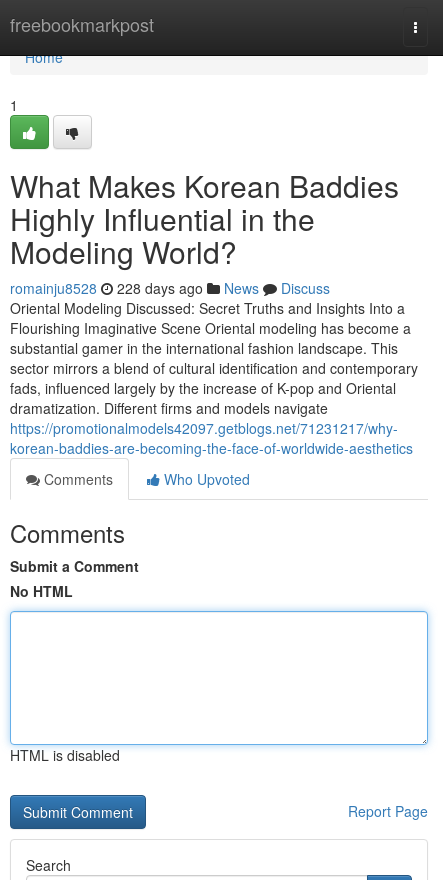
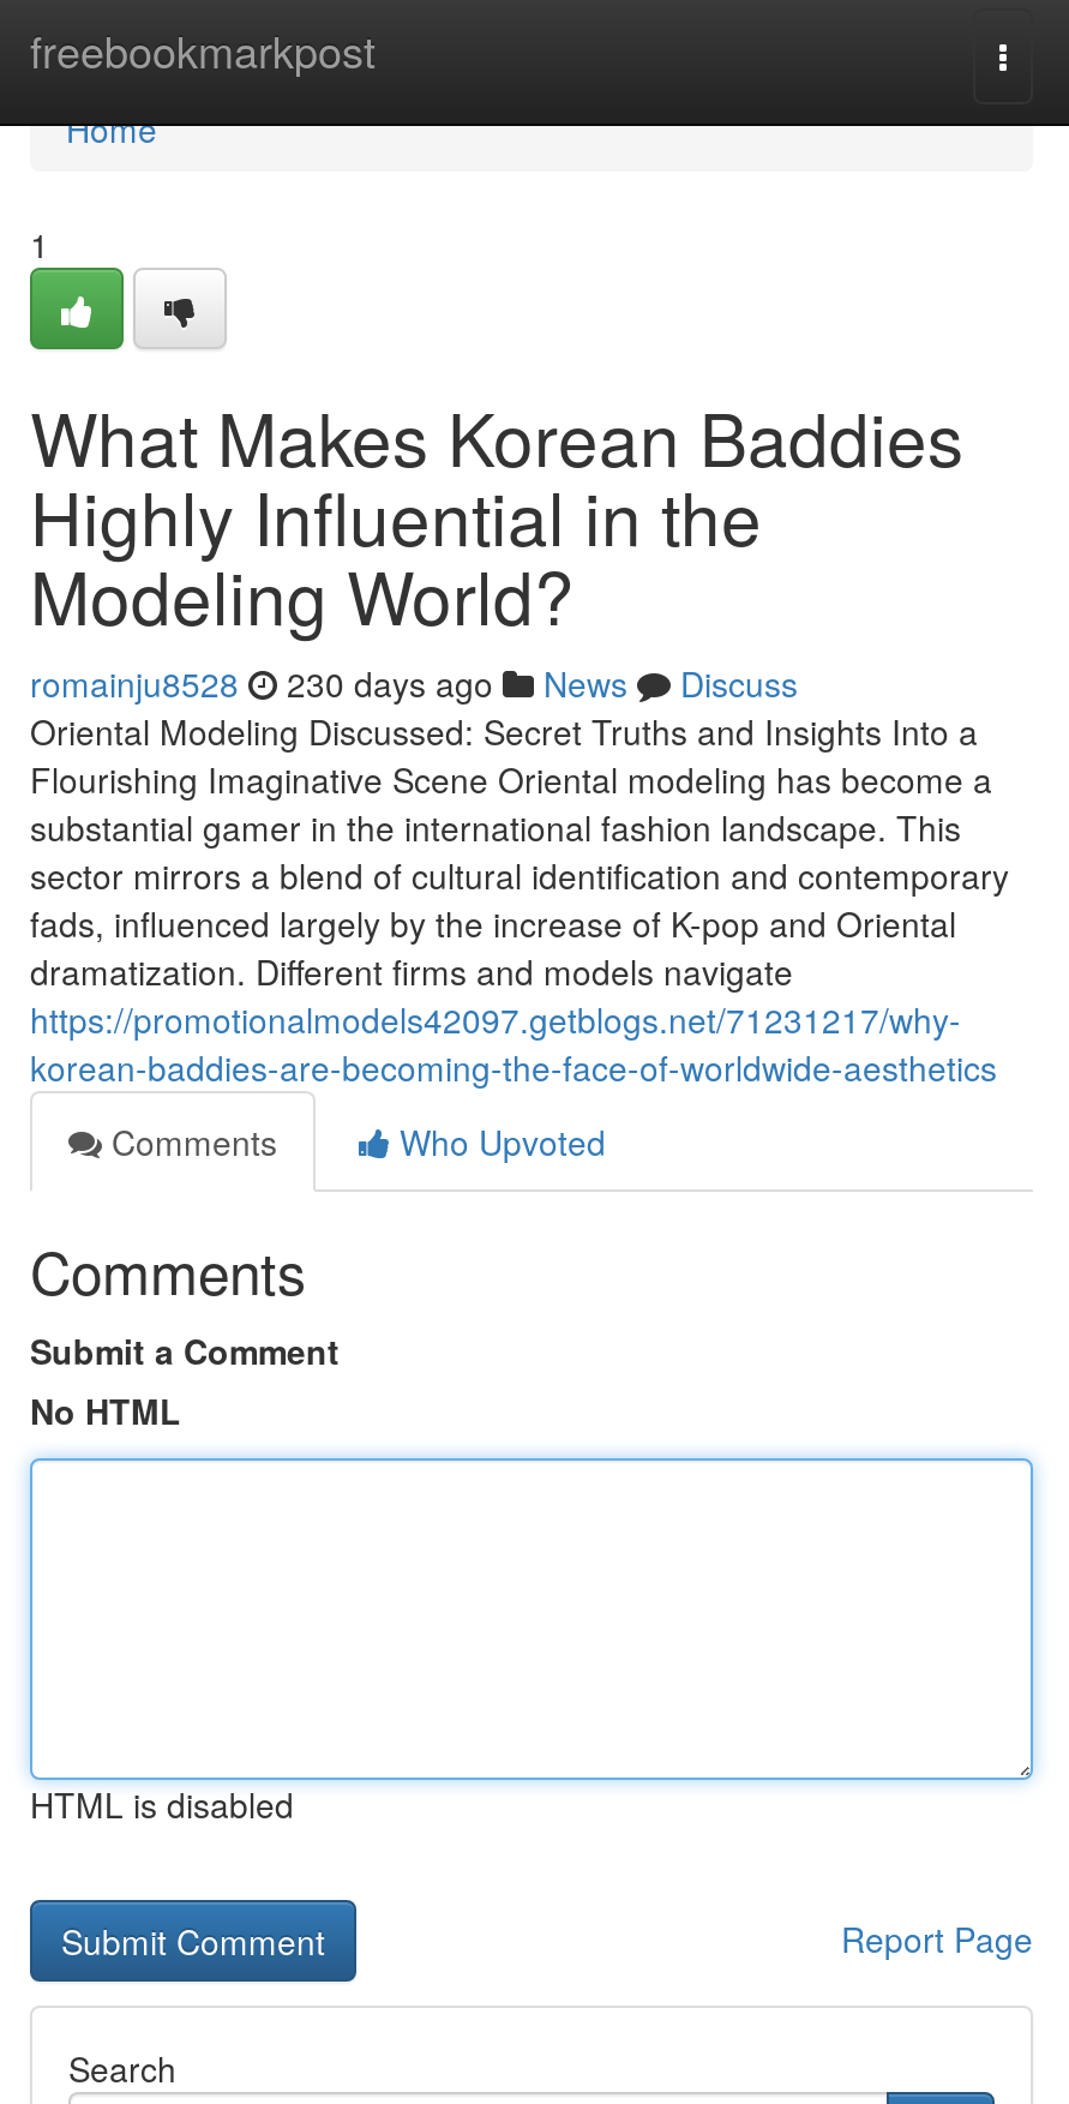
[10,278,330,298] romainju8528 228 days ago News Discuss -> [30,659,798,707] romainju8528 230 days ago News Discuss

